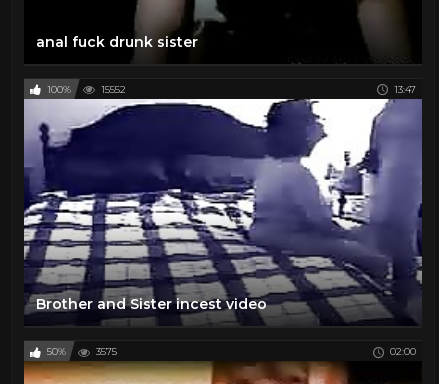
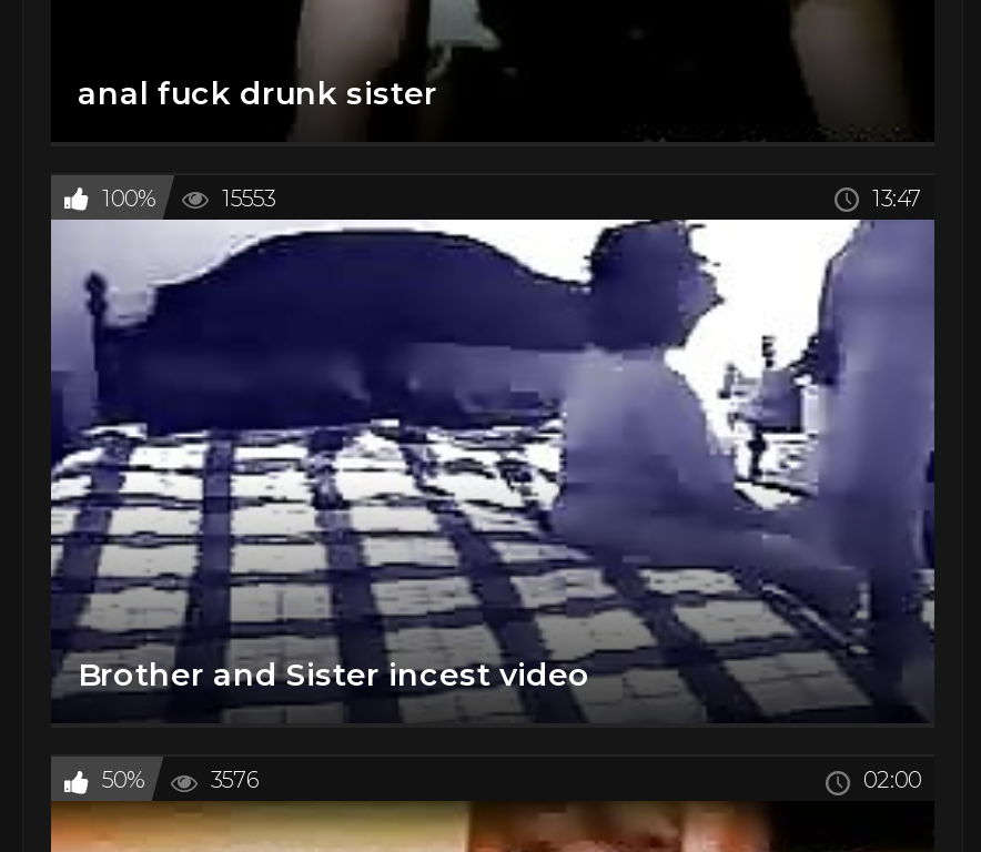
[101,83,126,96] 15552 -> [222,184,275,213] 15553
[96,345,117,358] 3575 -> [211,766,260,795] 3576

